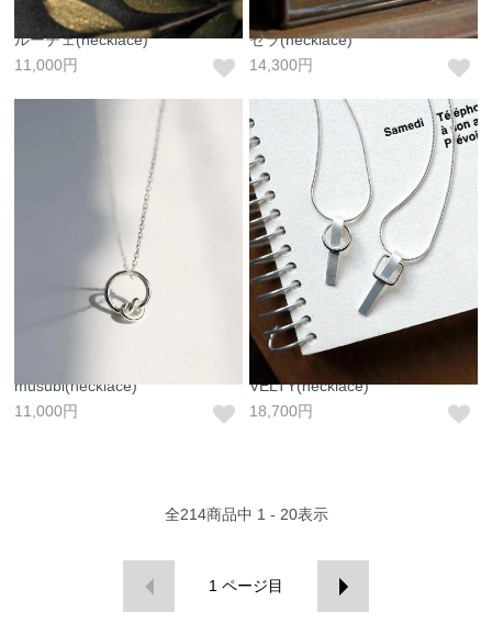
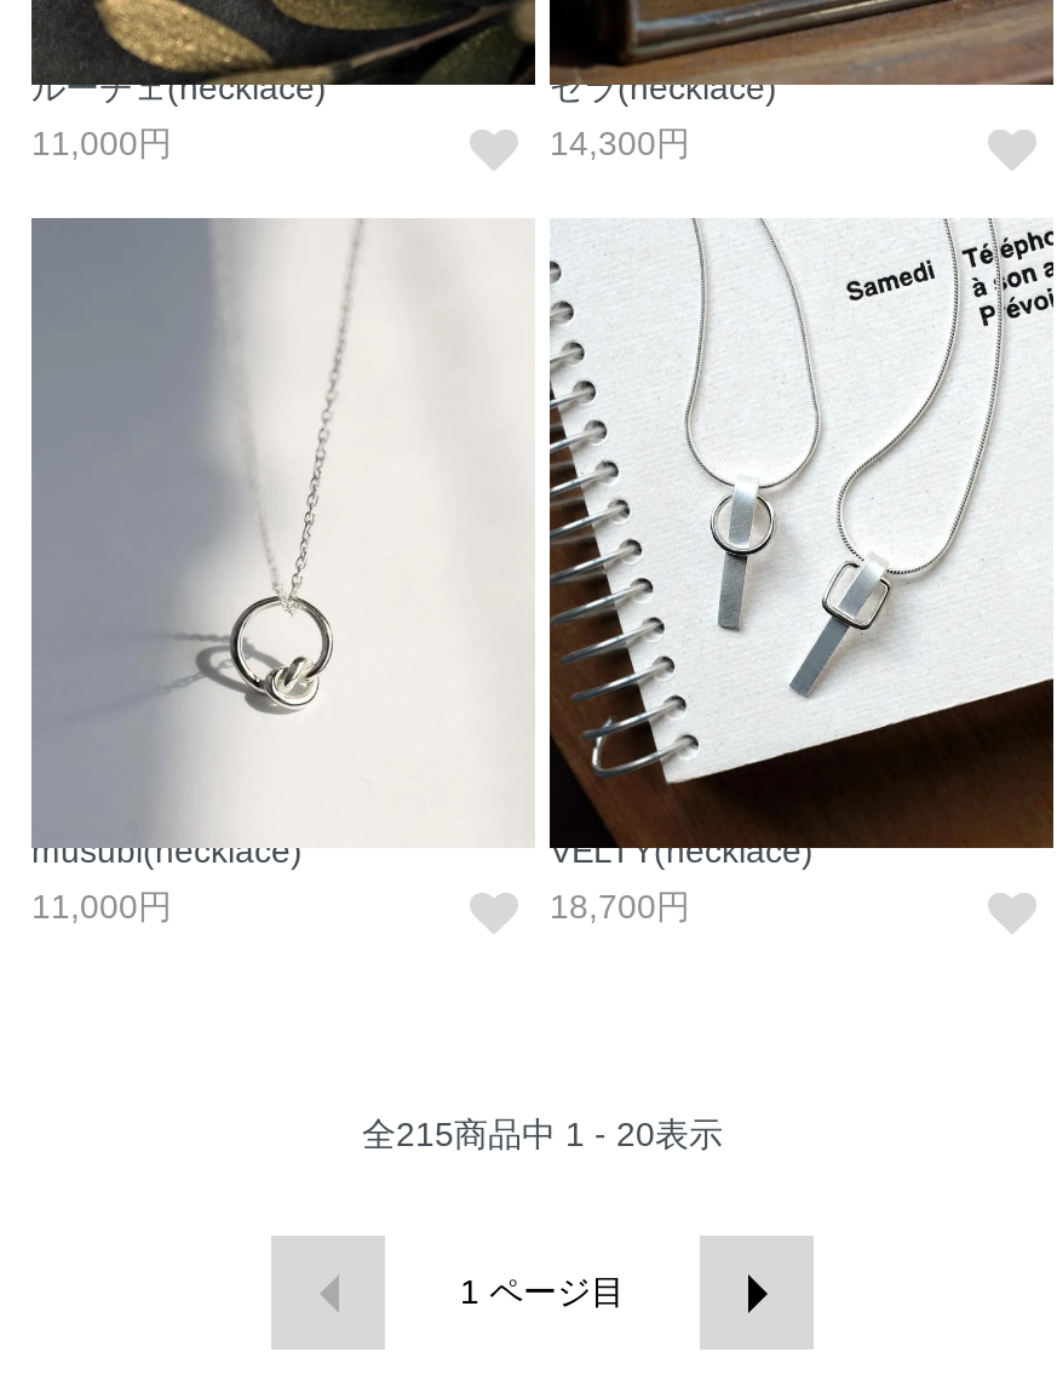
[164,505,328,523] 全214商品中1 - 20表示 -> [362,1115,723,1153] 全215商品中1 - 20表示

